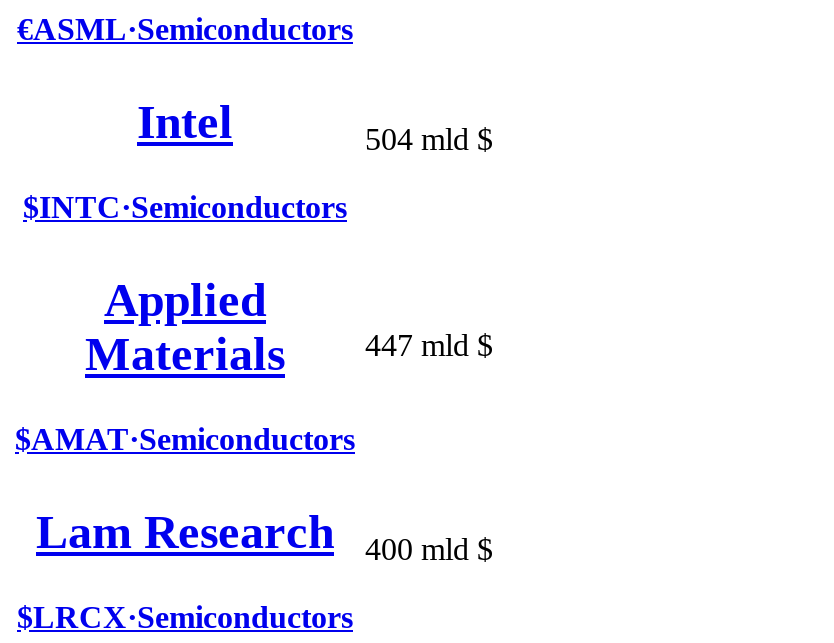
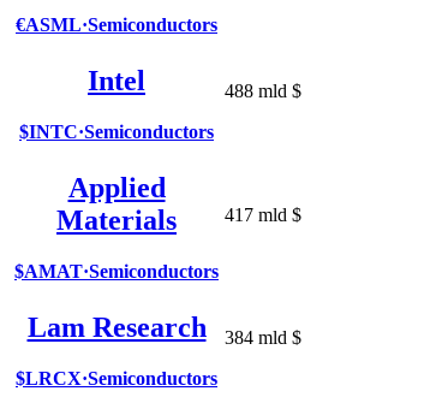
[365,122,493,156] 504 mld $ -> [225,80,301,101] 488 mld $
[365,328,493,362] 447 mld $ -> [225,204,301,225] 417 mld $
[36,506,493,566] Lam Research 400 mld $ -> [27,311,301,348] Lam Research 384 mld $

